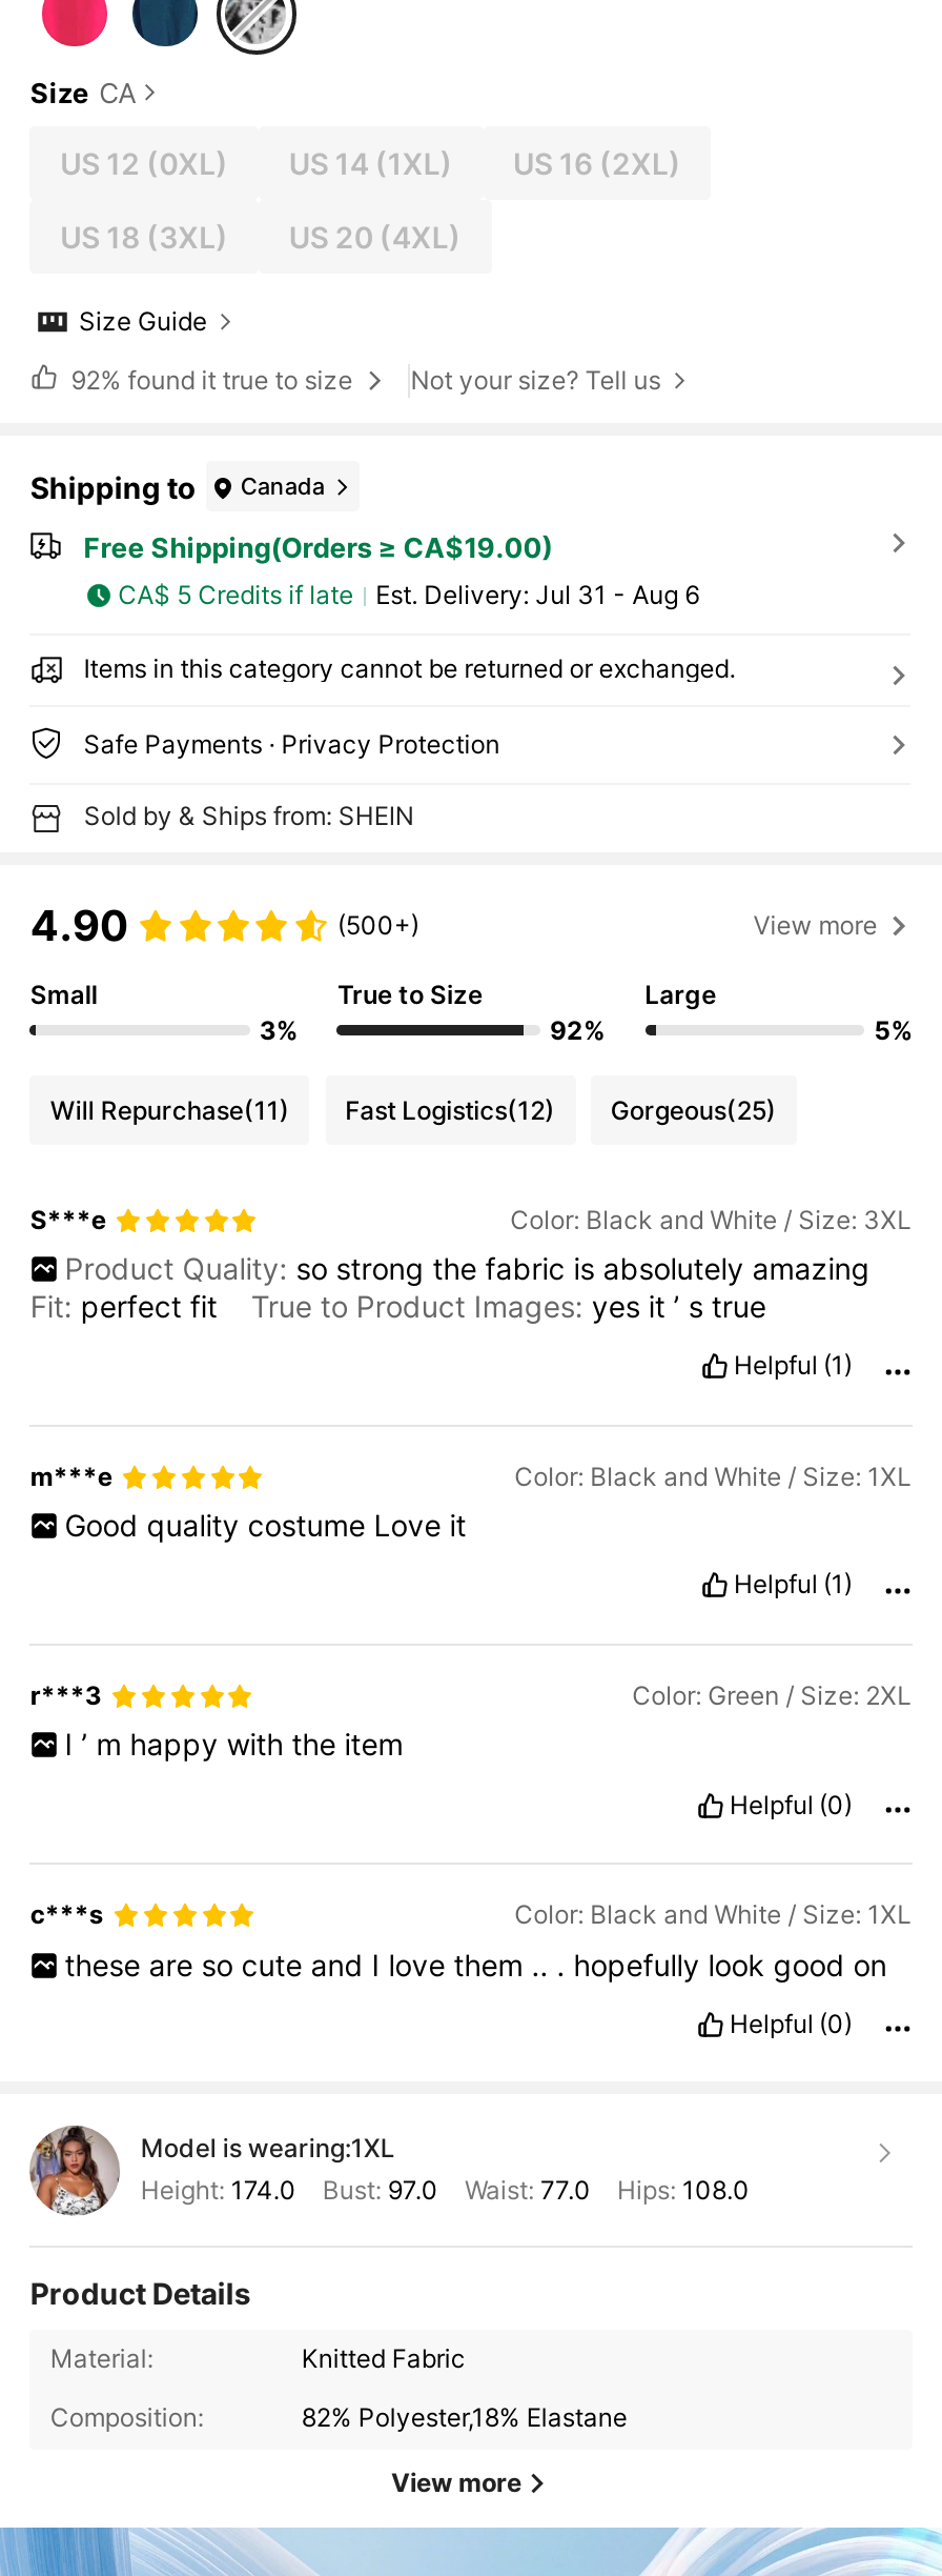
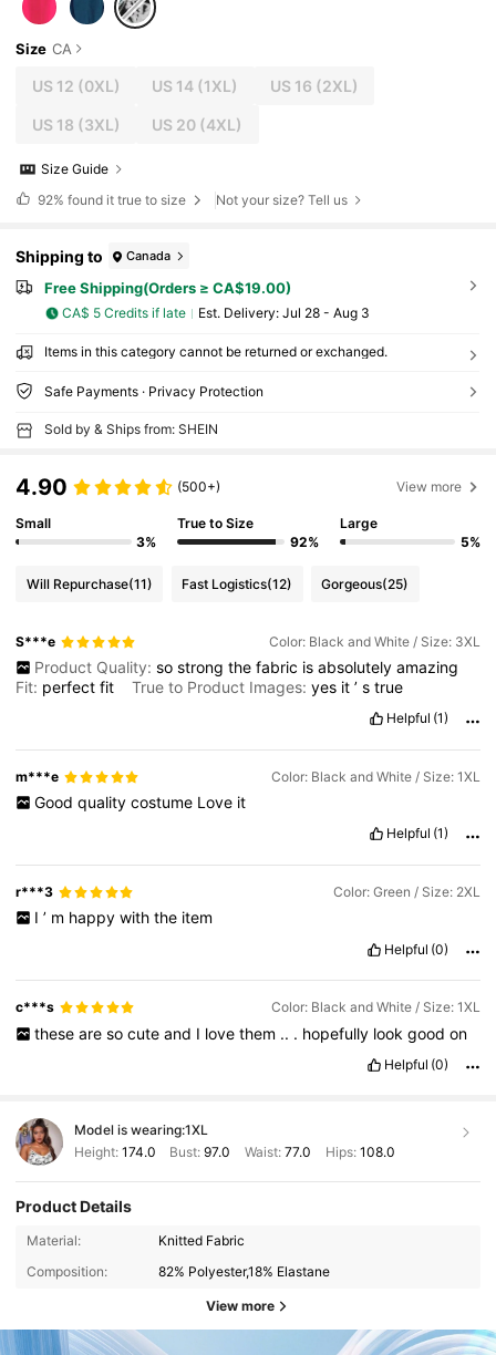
[376,579,699,611] Est. Delivery: Jul 31 - Aug 6 -> [198,305,369,321] Est. Delivery: Jul 28 - Aug 3

